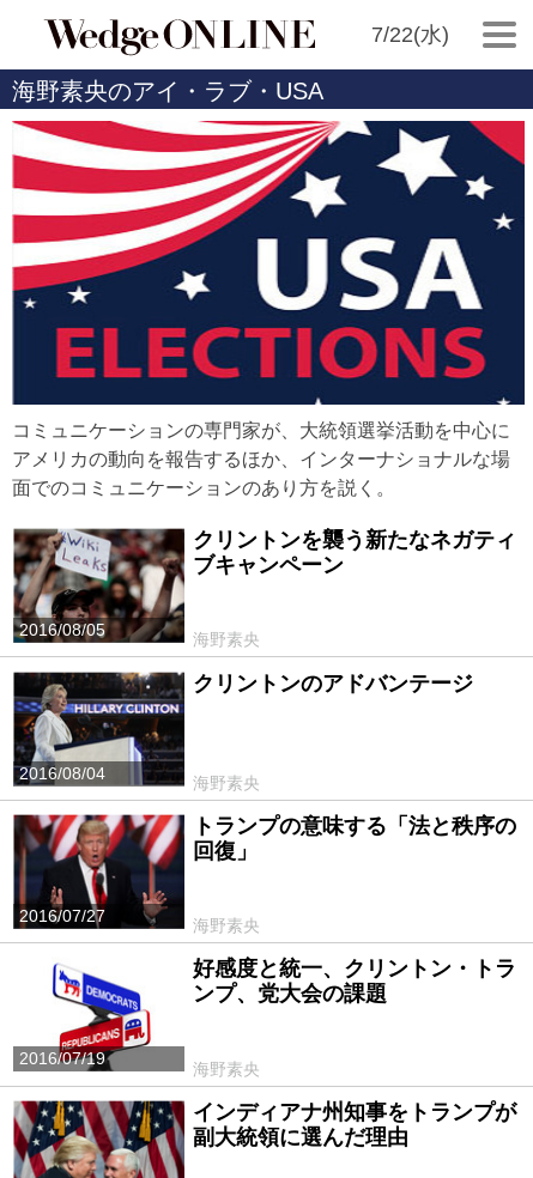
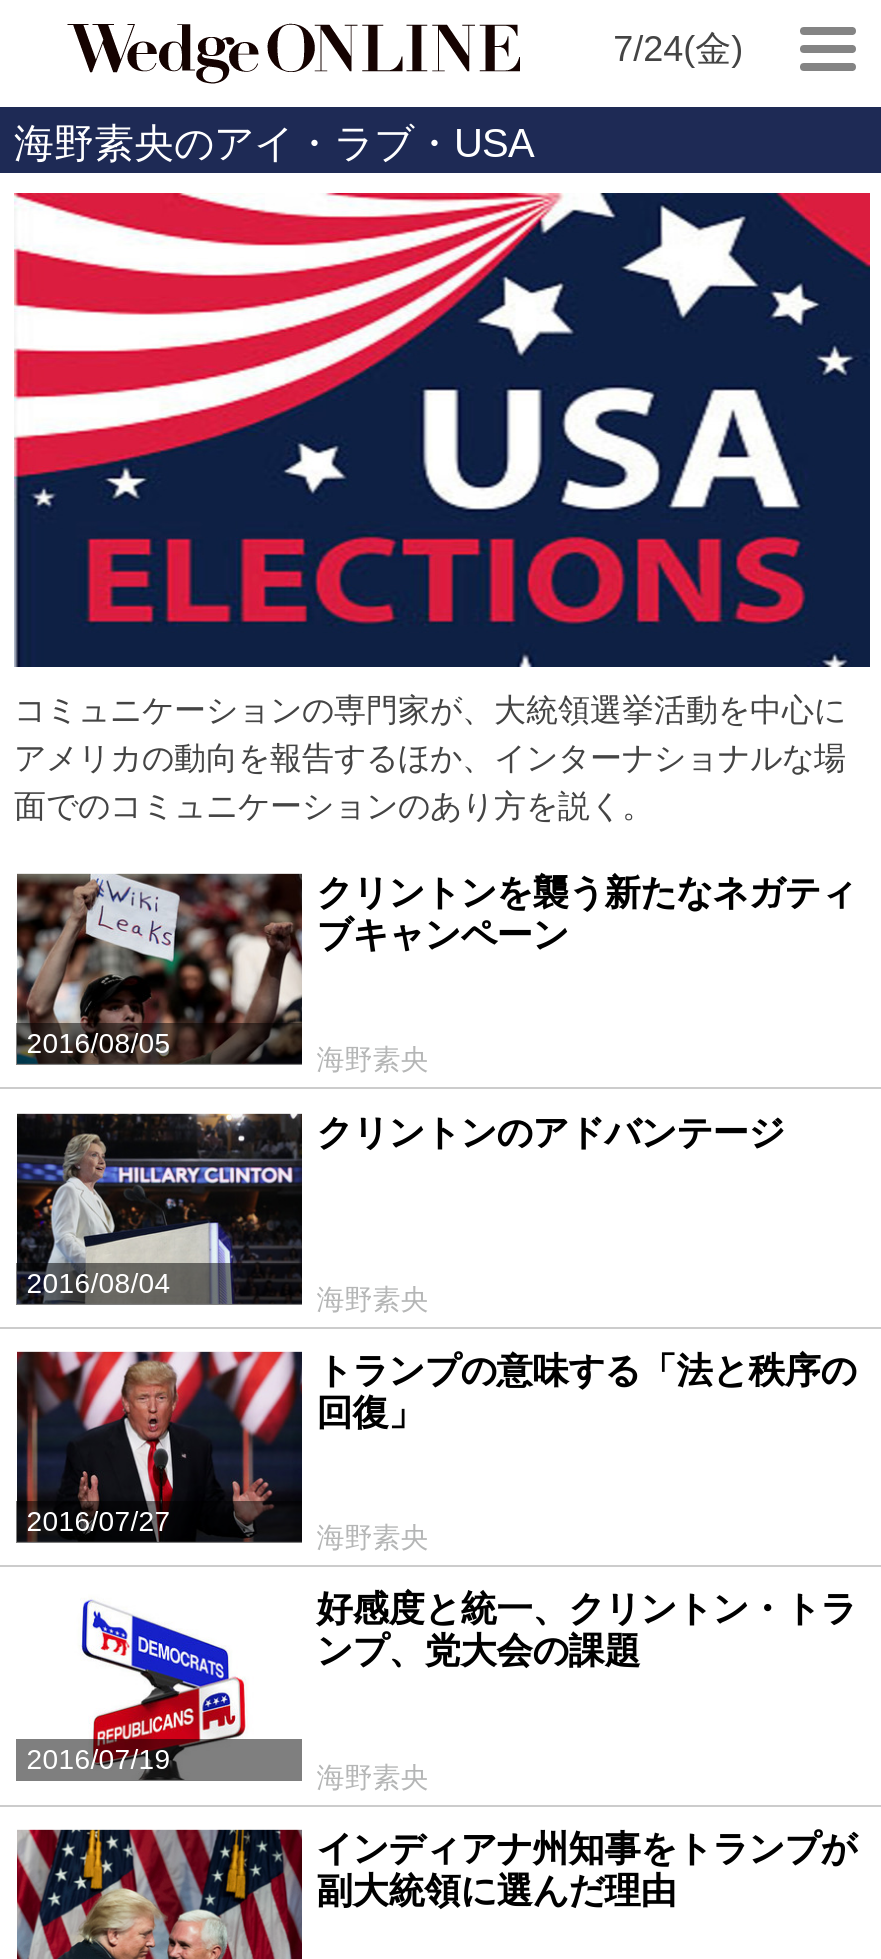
[371,23,449,47] 7/22(水) -> [613,29,743,69] 7/24(金)

